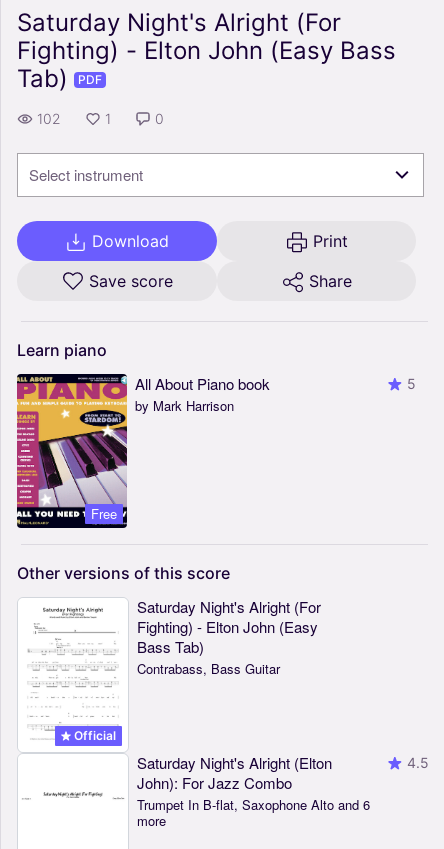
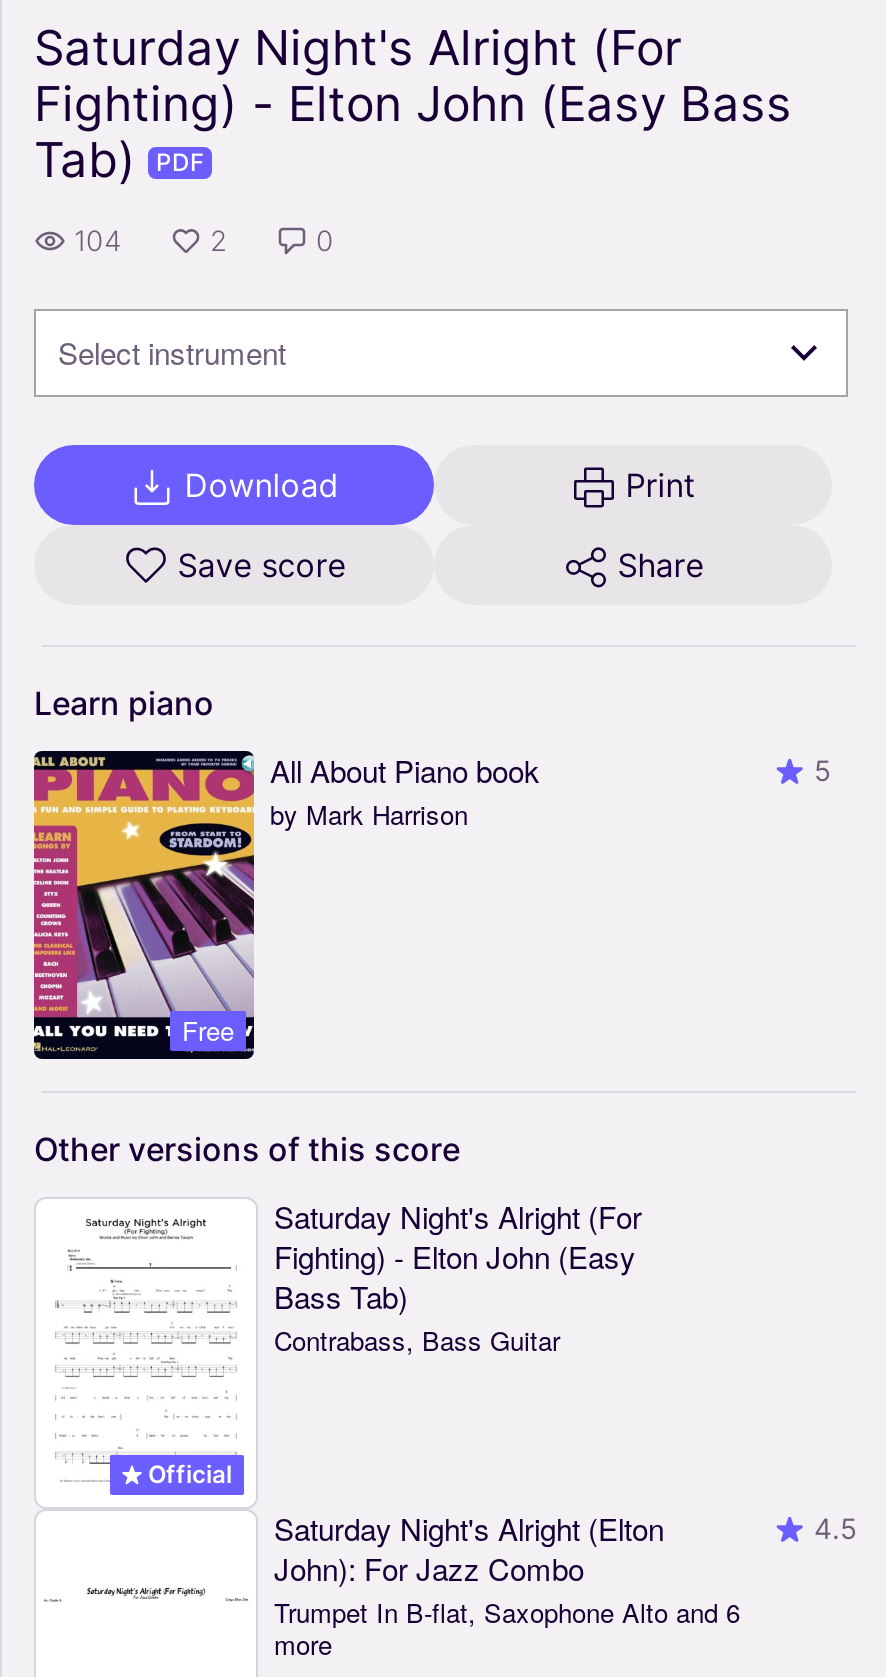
[37,110,61,127] 102 -> [74,224,122,258] 104
[105,110,111,127] 1 -> [210,224,228,258] 2

